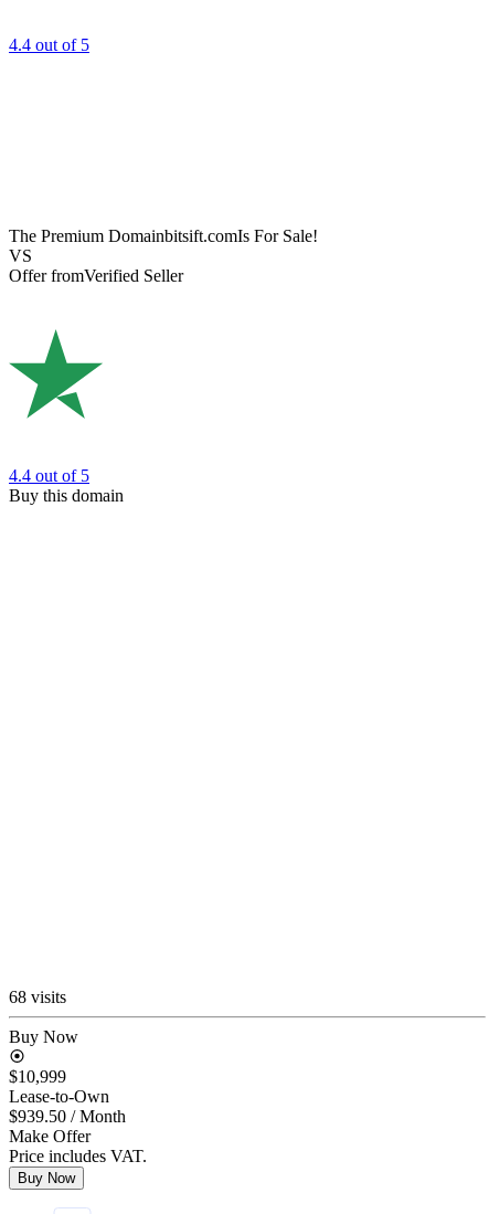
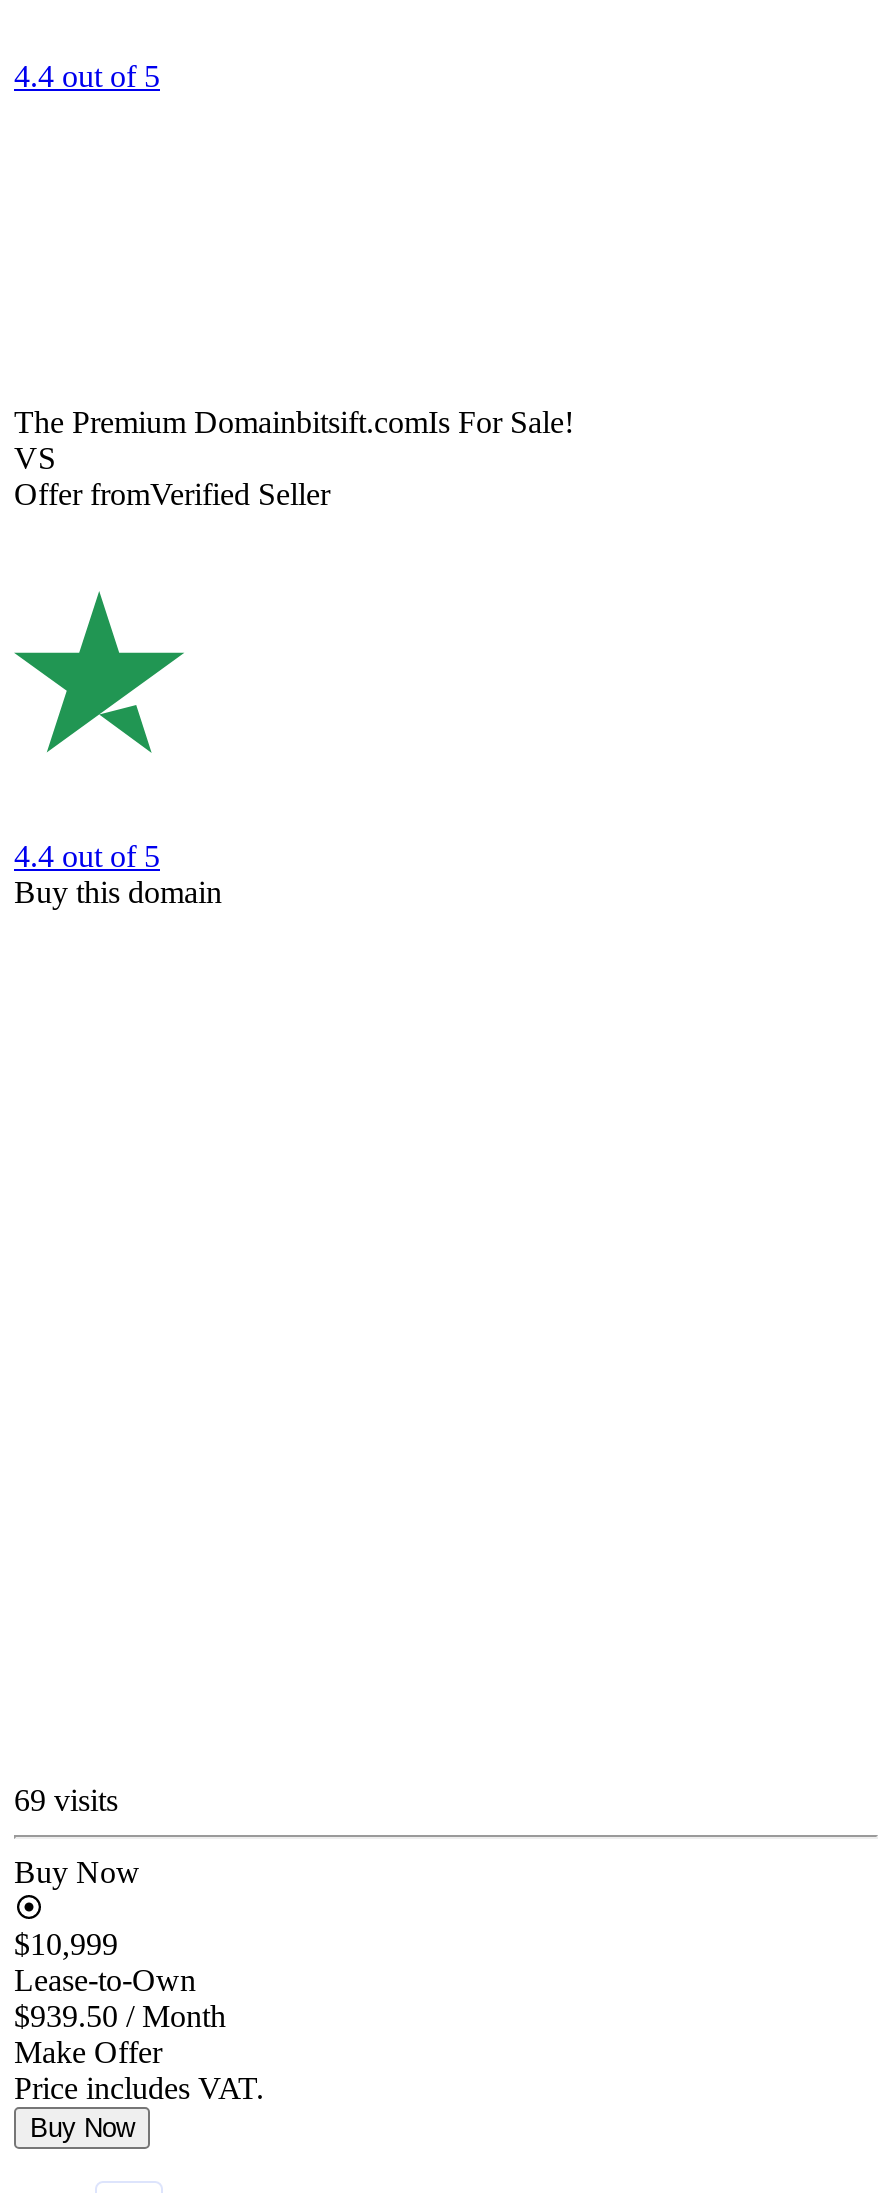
[9,987,66,1006] 68 visits -> [14,1782,118,1816] 69 visits

